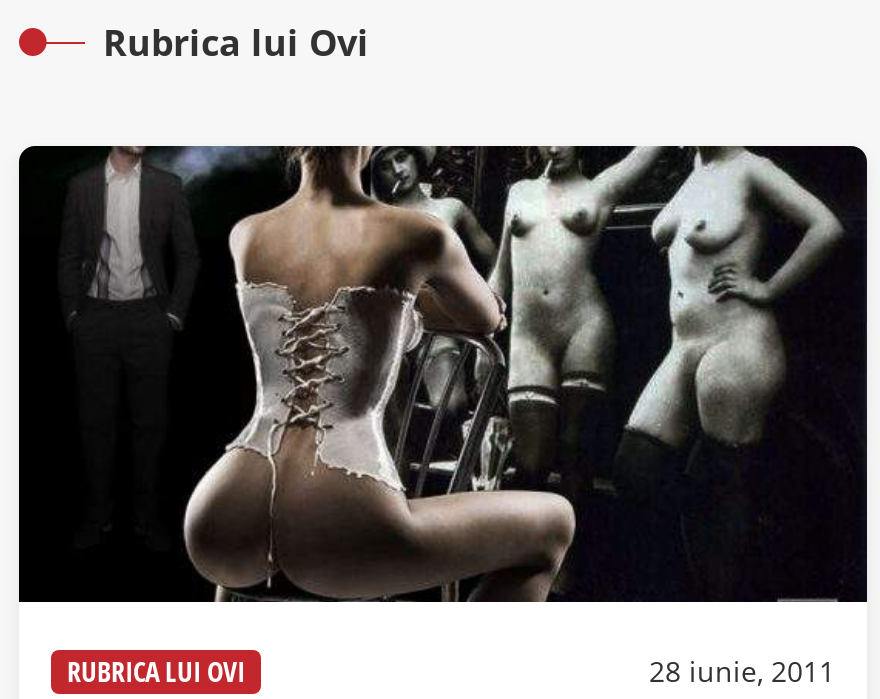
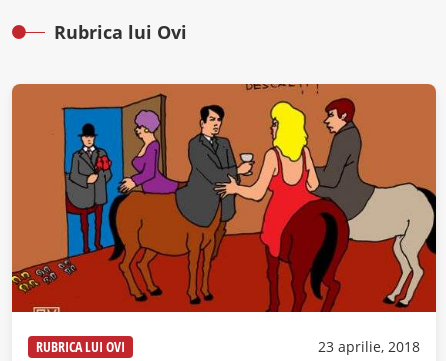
[17,144,869,689] [image] | 28 iunie, 2011 -> [11,83,437,356] [image] | 23 aprilie, 2018

